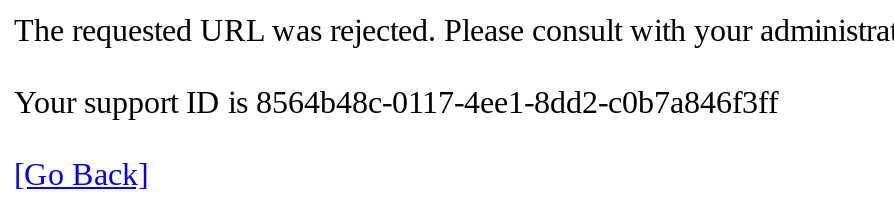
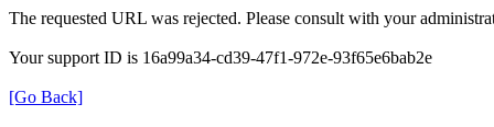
[14,85,778,119] Your support ID is 8564b48c-0117-4ee1-8dd2-c0b7a846f3ff -> [9,48,432,67] Your support ID is 16a99a34-cd39-47f1-972e-93f65e6bab2e

